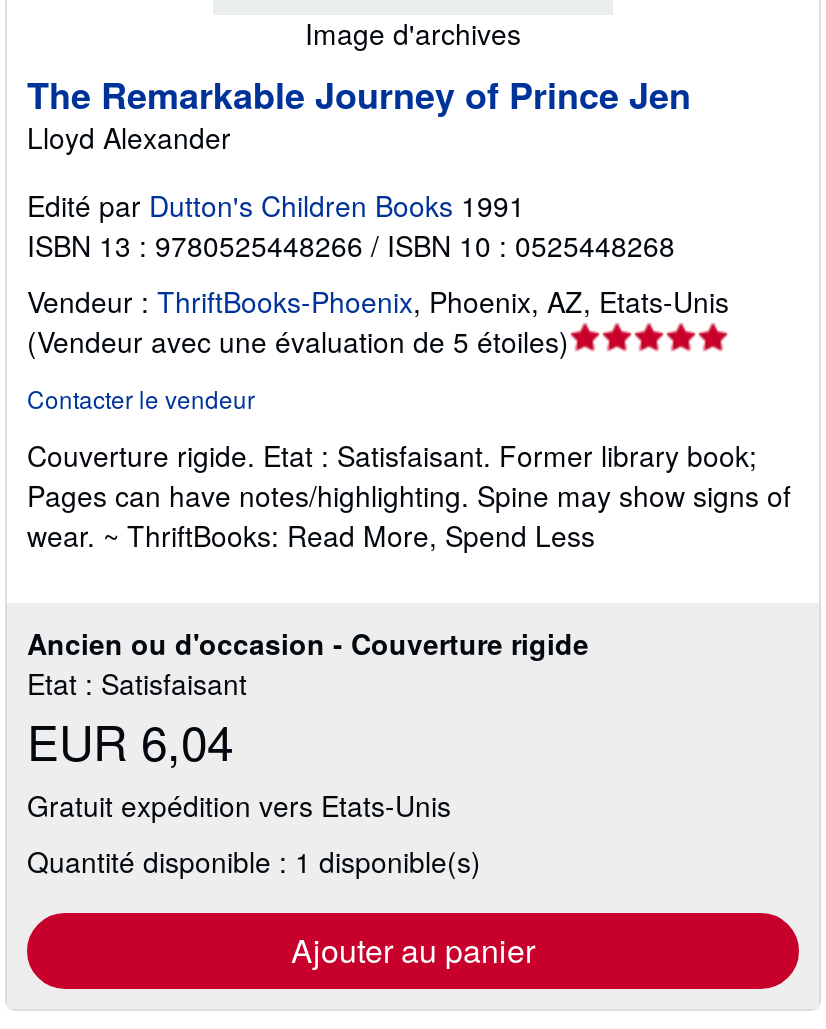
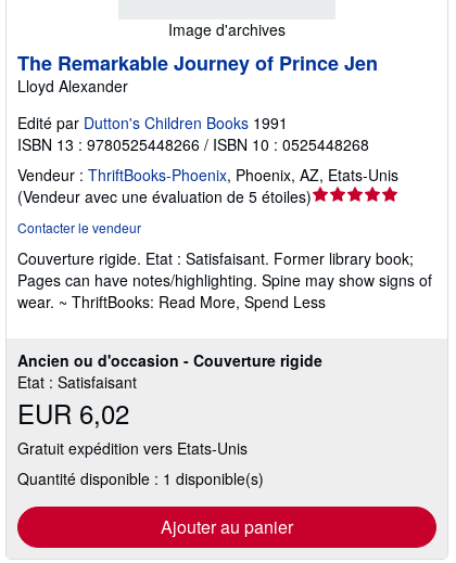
[27,705,233,775] EUR 6,04 -> [17,394,129,432] EUR 6,02

